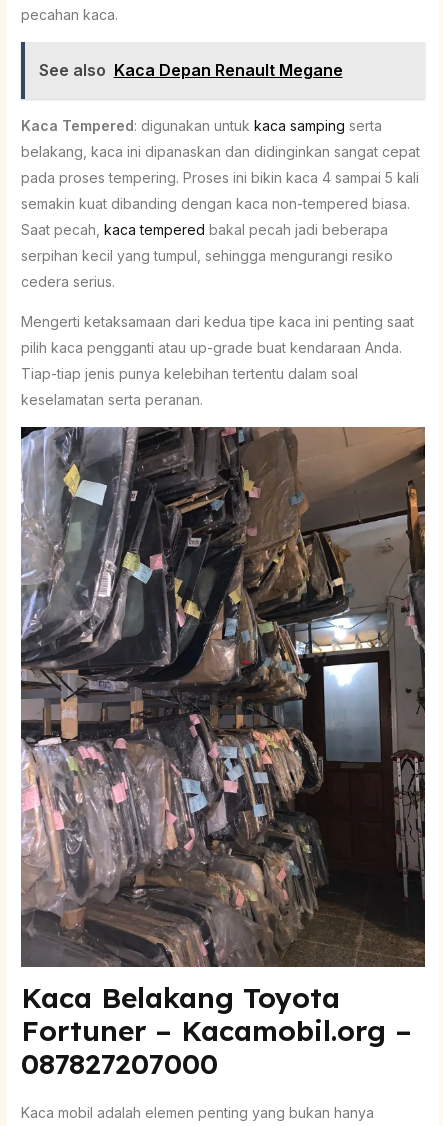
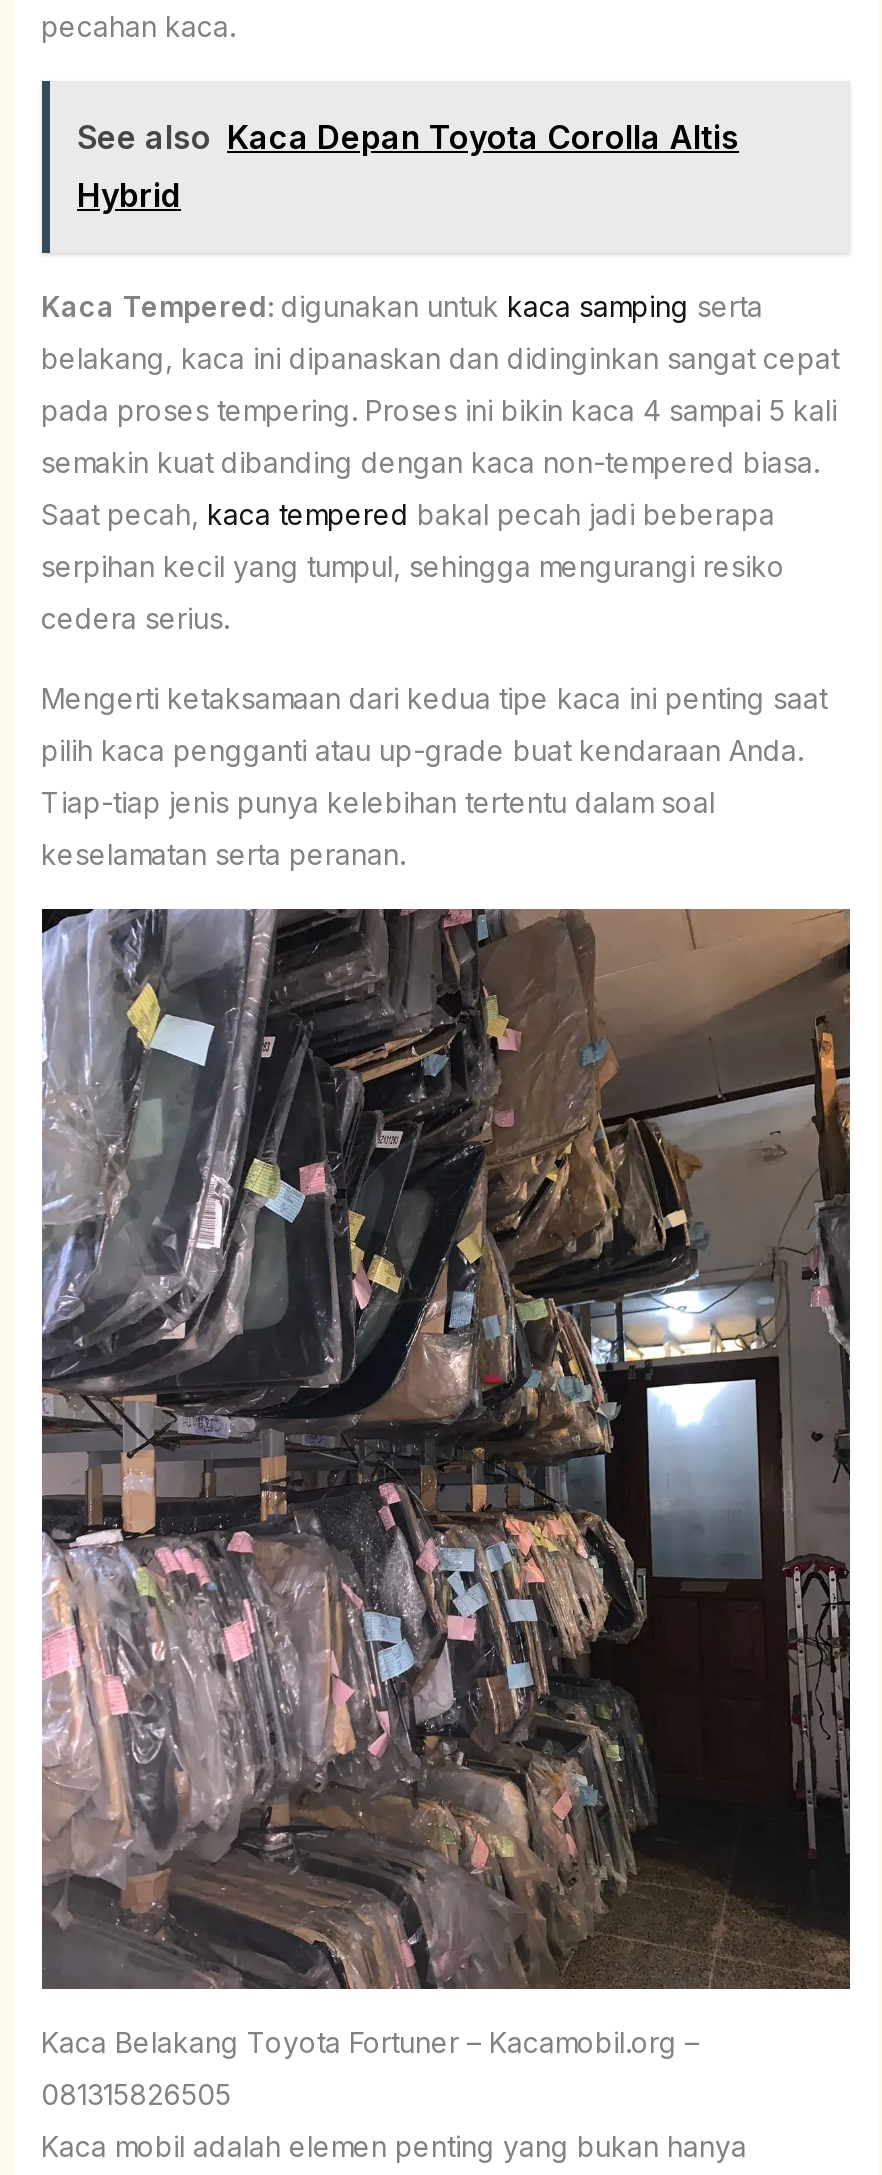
[38,60,342,80] See also Kaca Depan Renault Megane -> [77,118,739,216] See also Kaca Depan Toyota Corolla Altis | Hybrid
moved [20,117,419,408] -> [41,290,839,872]: Kaca Tempered: digunakan untuk kaca samping serta | belakang, kaca ini dipanaskan dan didinginkan sangat cepat | pada proses tempering. Proses ini bikin kaca 4 sampai 5 kali | ... | Tiap-tiap jenis punya kelebihan tertentu dalam soal | keselamatan serta peranan.
moved [19,424,427,968] -> [38,905,854,1993]: [image]
[20,979,411,1080] Kaca Belakang Toyota | Fortuner – Kacamobil.org – | 087827207000 -> [41,2026,699,2112] Kaca Belakang Toyota Fortuner – Kacamobil.org – | 081315826505

